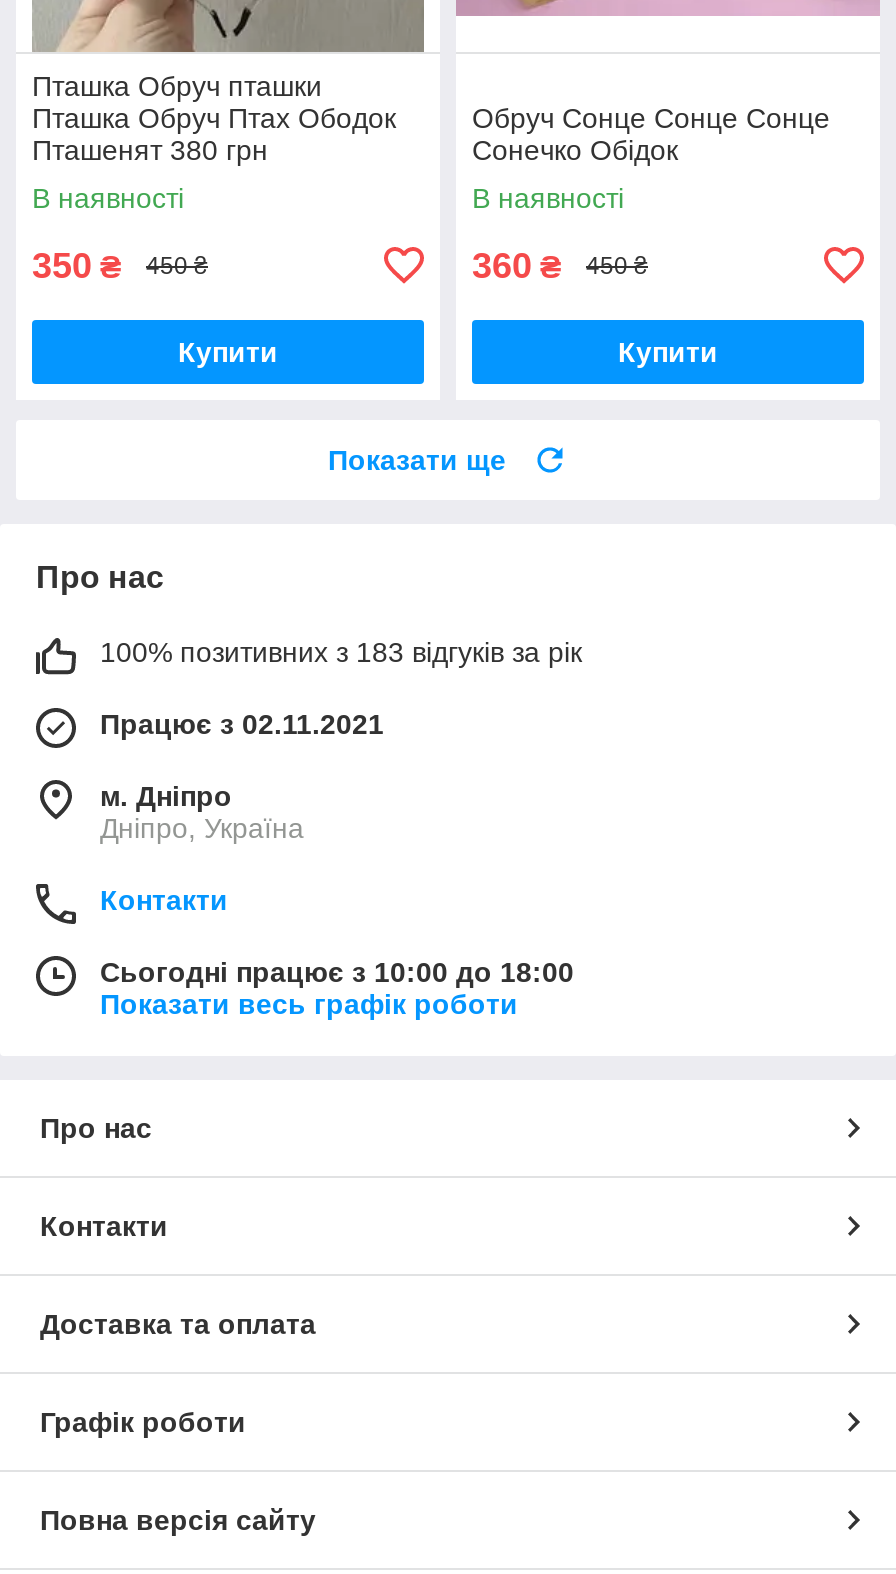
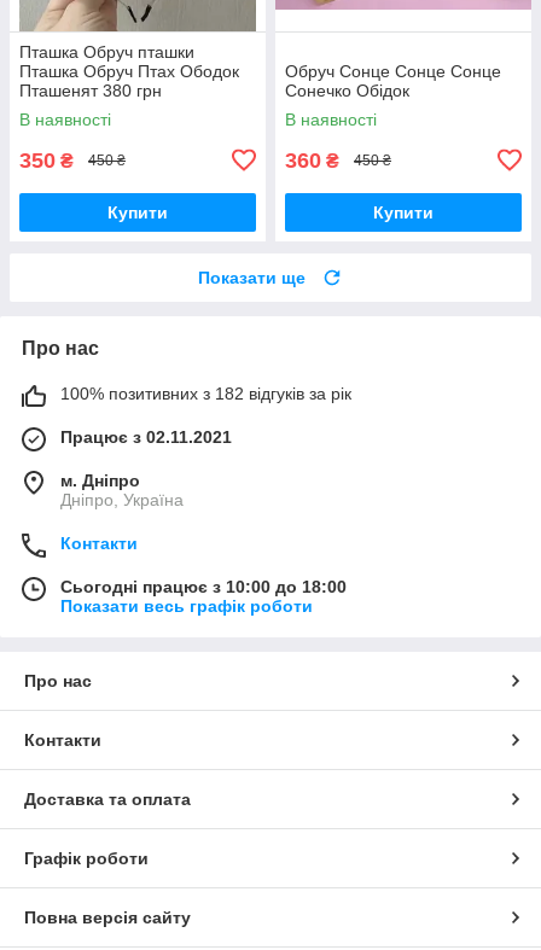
[100,636,582,668] 100% позитивних з 183 відгуків за рік -> [60,384,351,403] 100% позитивних з 182 відгуків за рік

